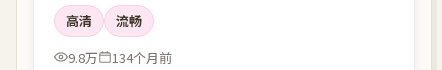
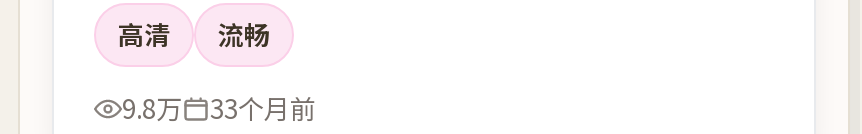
[68,48,172,67] 9.8万 134个月前 -> [122,89,316,127] 9.8万 33个月前

